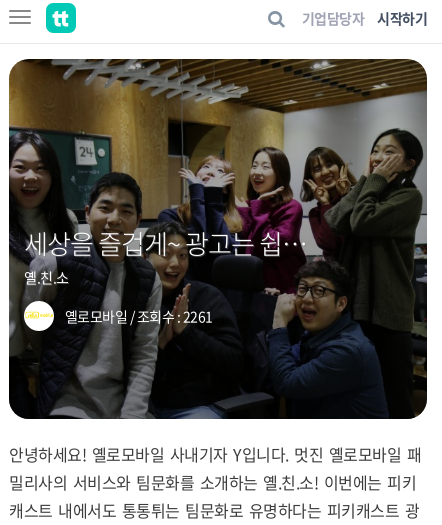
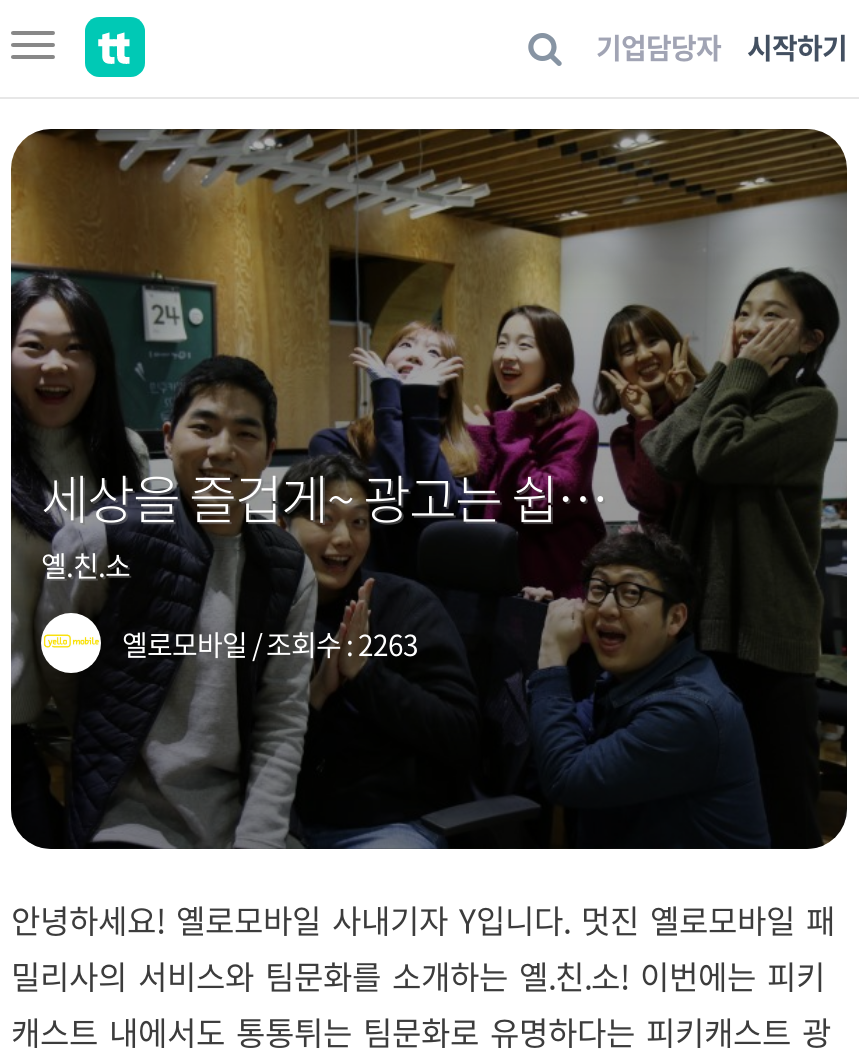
[64,306,212,326] 옐로모바일 / 조회수 : 2261 -> [122,624,418,664] 옐로모바일 / 조회수 : 2263

